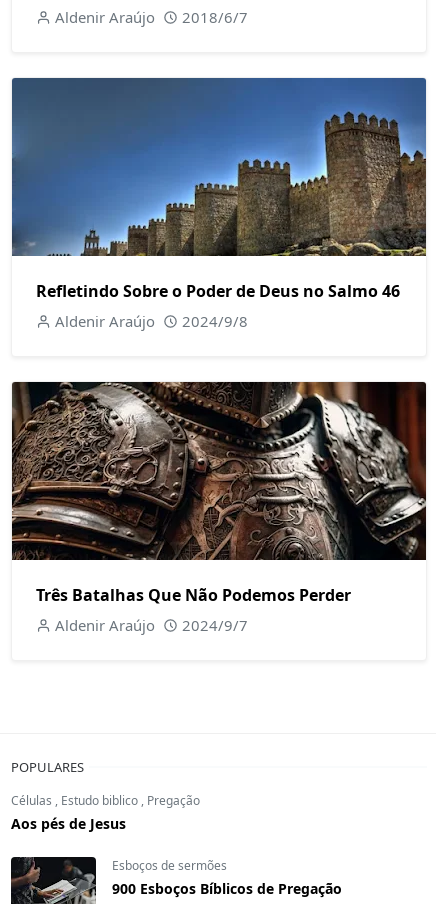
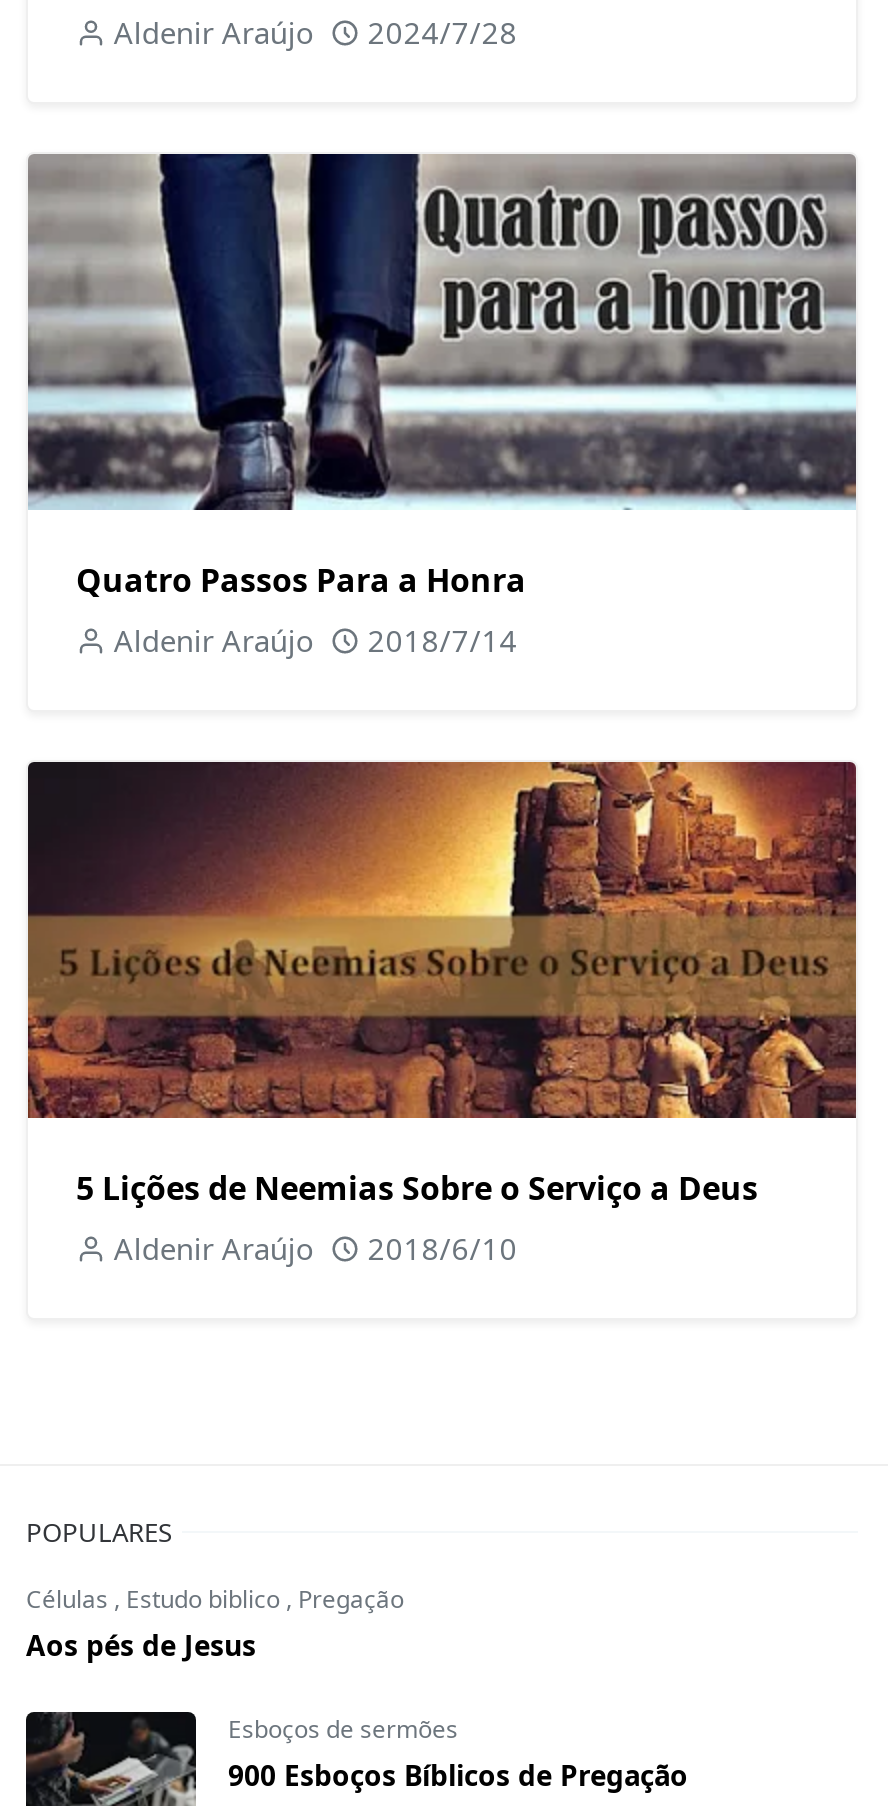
[55,7,248,27] Aldenir Araújo 2018/6/7 -> [114,12,518,52] Aldenir Araújo 2024/7/28
[11,77,427,302] [image] | Refletindo Sobre o Poder de Deus no Salmo 46 -> [28,154,856,602] [image] | Quatro Passos Para a Honra
[55,311,248,331] Aldenir Araújo 2024/9/8 -> [114,620,518,660] Aldenir Araújo 2018/7/14
[11,381,427,606] [image] | Três Batalhas Que Não Podemos Perder -> [26,760,858,1210] [image] | 5 Lições de Neemias Sobre o Serviço a Deus
[55,615,248,635] Aldenir Araújo 2024/9/7 -> [114,1228,518,1268] Aldenir Araújo 2018/6/10

